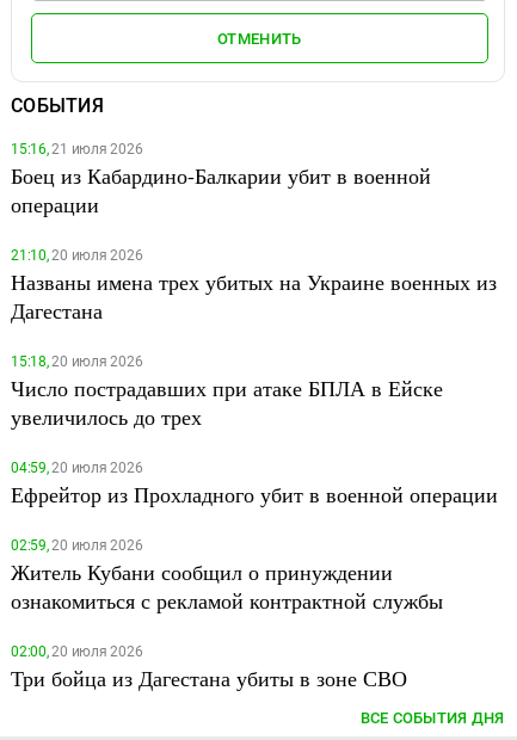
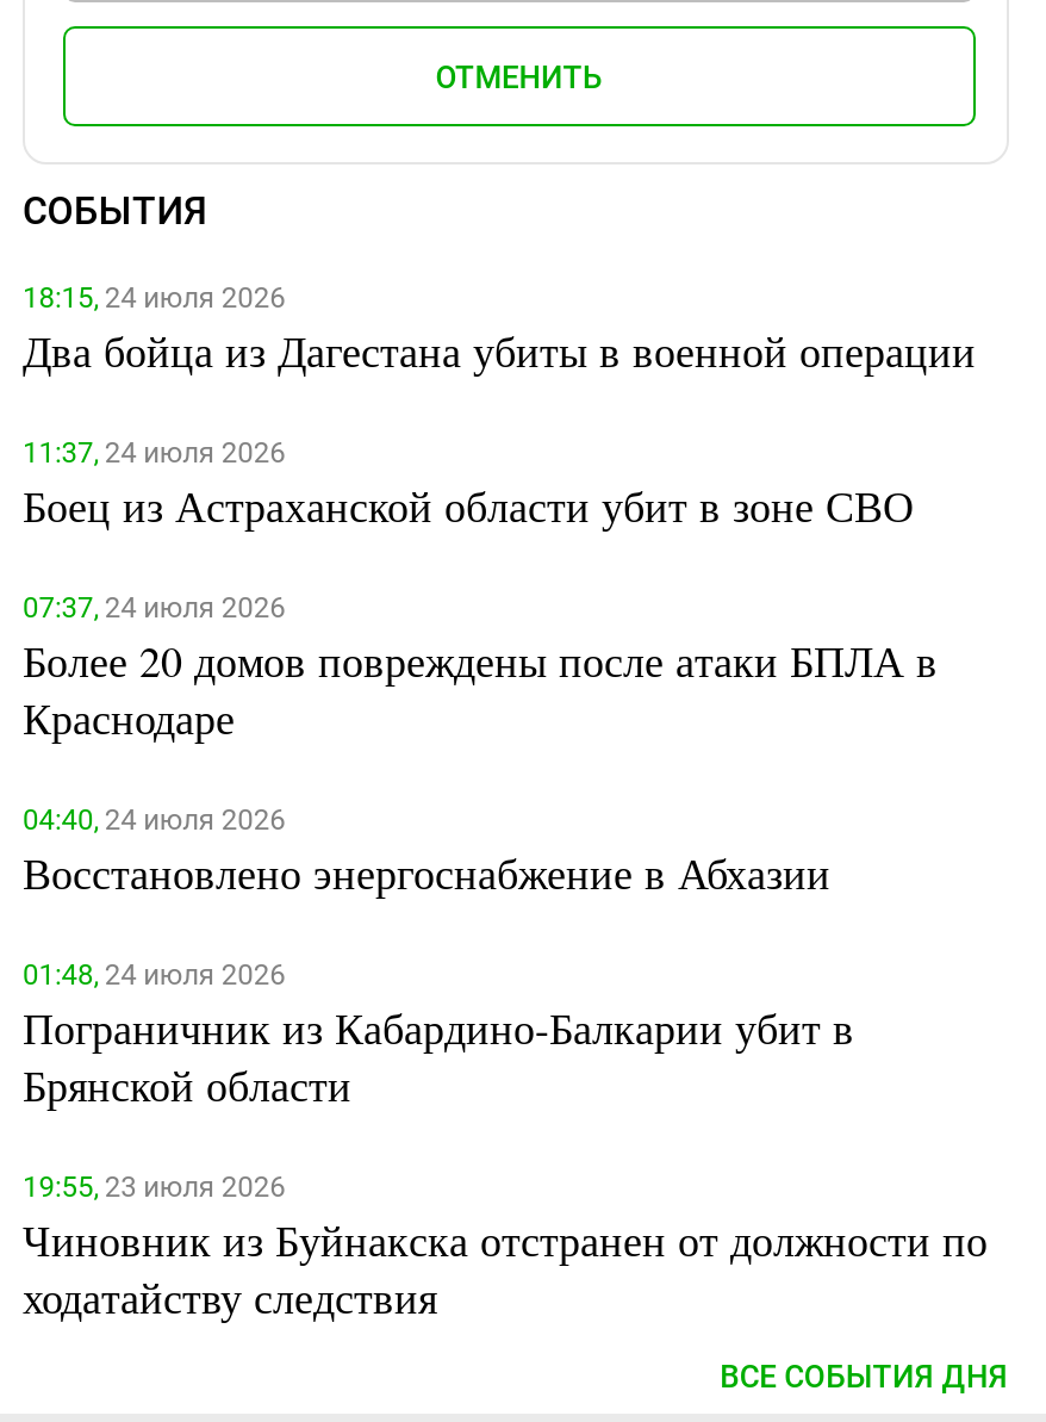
[11,141,431,219] 15:16, 21 июля 2026 | Боец из Кабардино-Балкарии убит в военной | операции -> [23,282,976,380] 18:15, 24 июля 2026 | Два бойца из Дагестана убиты в военной операции
[11,248,497,325] 21:10, 20 июля 2026 | Названы имена трех убитых на Украине военных из | Дагестана -> [23,437,914,535] 11:37, 24 июля 2026 | Боец из Астраханской области убит в зоне СВО
[11,354,443,431] 15:18, 20 июля 2026 | Число пострадавших при атаке БПЛА в Ейске | увеличилось до трех -> [23,592,938,747] 07:37, 24 июля 2026 | Более 20 домов повреждены после атаки БПЛА в | Краснодаре
[11,460,498,509] 04:59, 20 июля 2026 | Ефрейтор из Прохладного убит в военной операции -> [23,805,830,902] 04:40, 24 июля 2026 | Восстановлено энергоснабжение в Абхазии
[11,538,443,615] 02:59, 20 июля 2026 | Житель Кубани сообщил о принуждении | ознакомиться с рекламой контрактной службы -> [23,960,854,1114] 01:48, 24 июля 2026 | Пограничник из Кабардино-Балкарии убит в | Брянской области
[11,644,407,693] 02:00, 20 июля 2026 | Три бойца из Дагестана убиты в зоне СВО -> [23,1172,988,1327] 19:55, 23 июля 2026 | Чиновник из Буйнакска отстранен от должности по | ходатайству следствия

